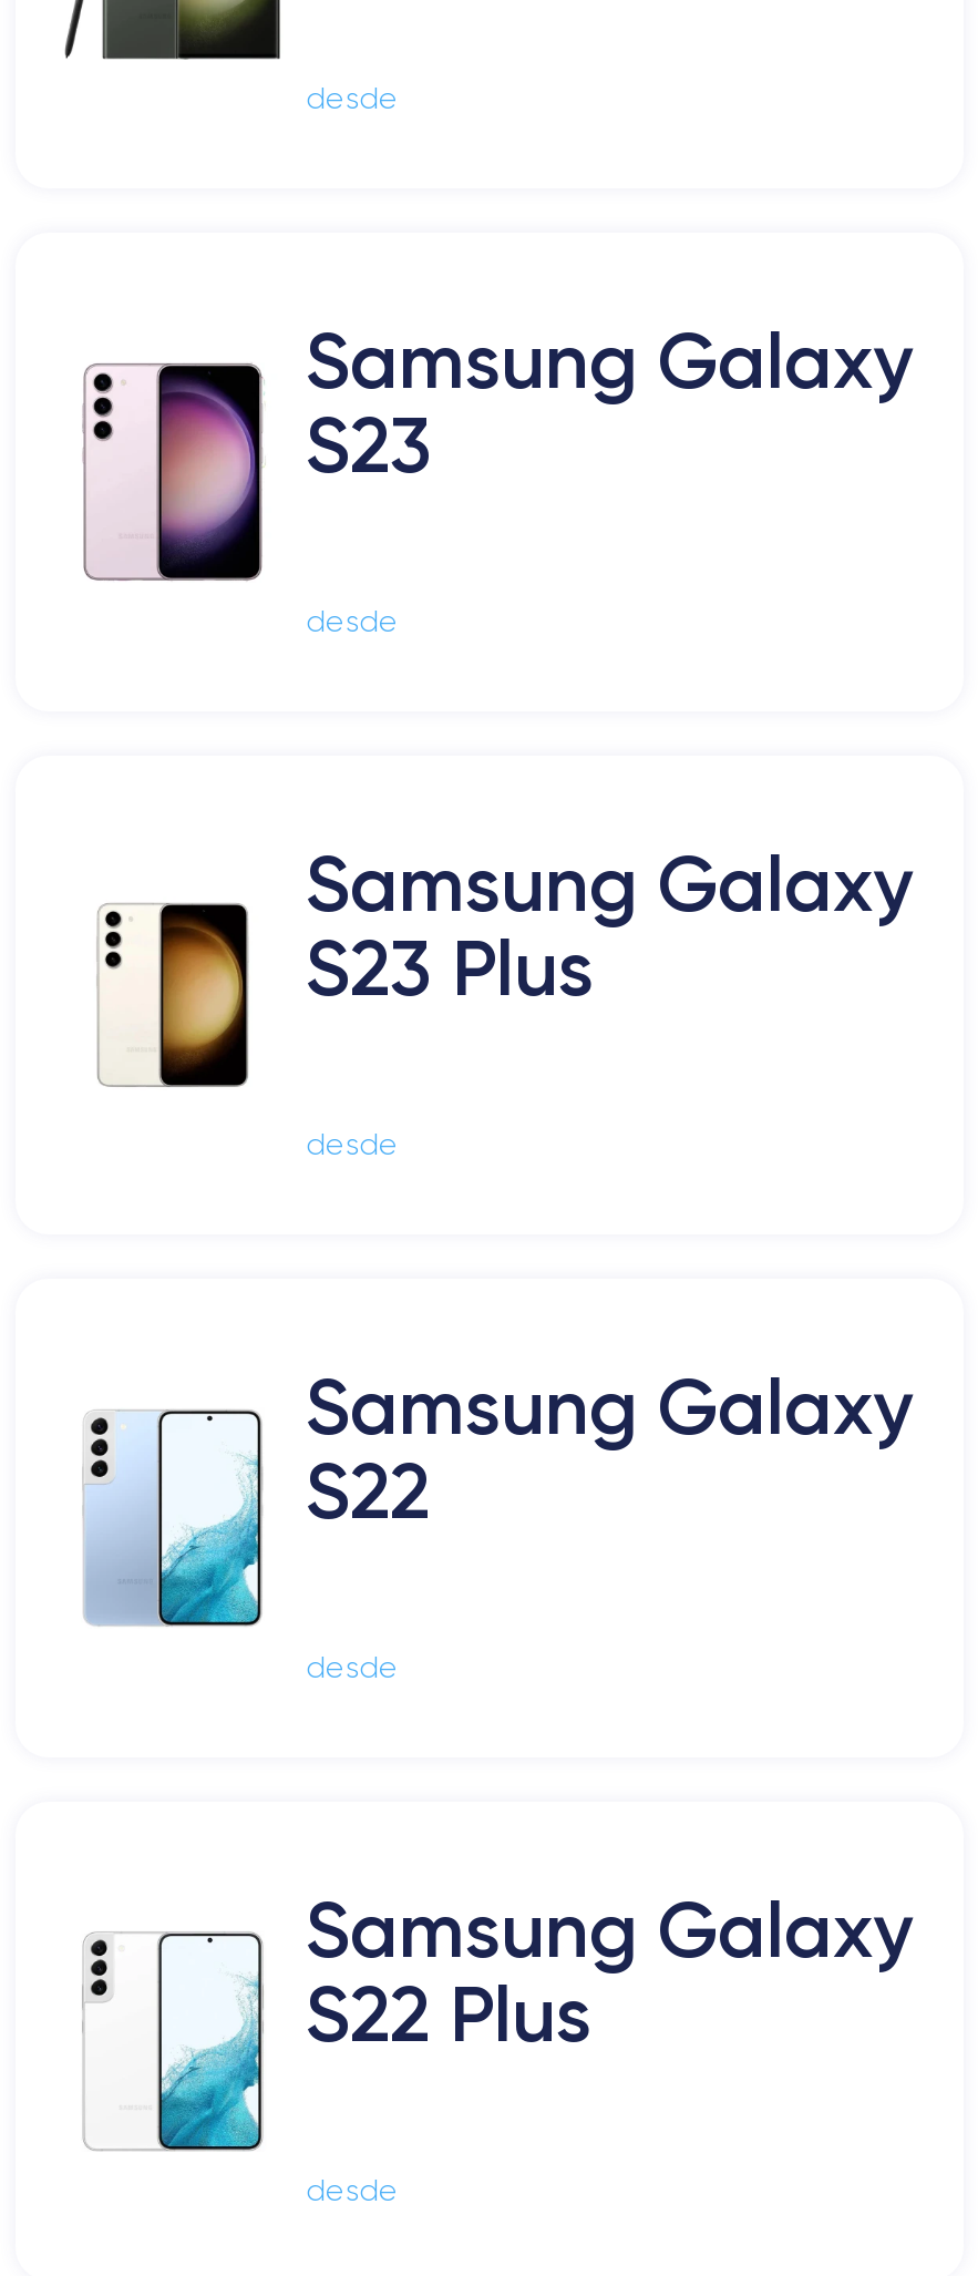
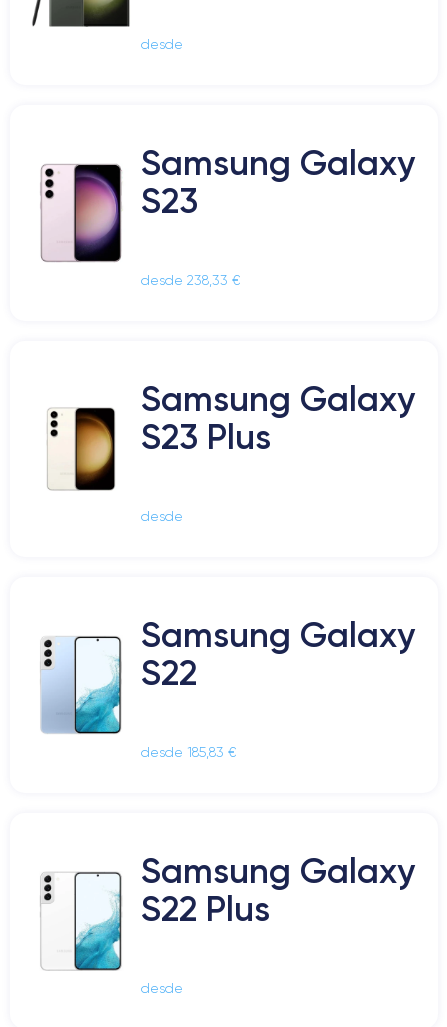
[306,603,399,638] desde -> [141,272,240,288] desde 238,33 €
[306,1649,399,1684] desde -> [141,744,236,760] desde 185,83 €

